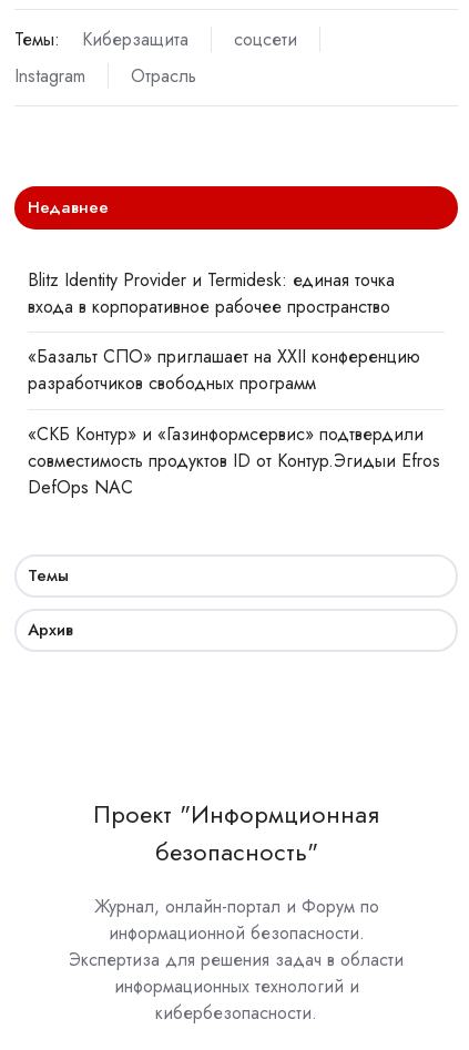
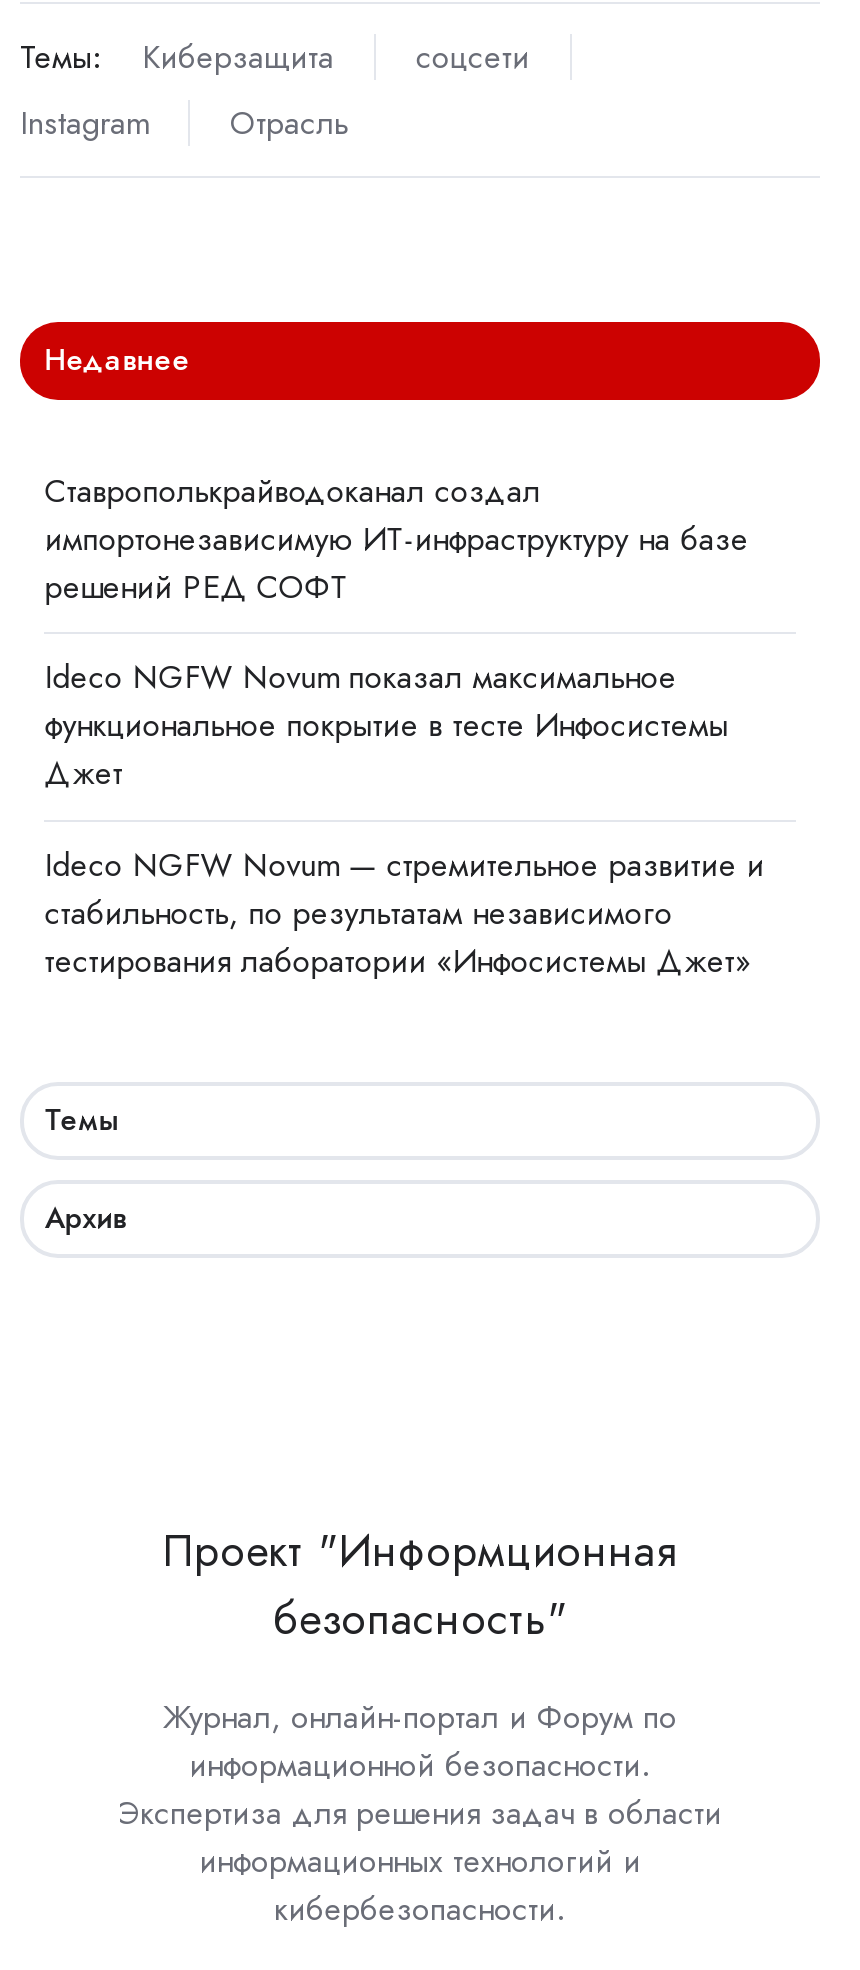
[28,268,395,320] Blitz Identity Provider и Termidesk: единая точка | входа в корпоративное рабочее пространство -> [44,469,748,611] Ставрополькрайводоканал создал | импортонезависимую ИТ-инфраструктуру на базе | решений РЕД СОФТ
[28,344,420,396] «Базальт СПО» приглашает на XXII конференцию | разработчиков свободных программ -> [44,655,728,797] Ideco NGFW Novum показал максимальное | функциональное покрытие в тесте Инфосистемы | Джет
[28,421,440,500] «СКБ Контур» и «Газинформсервис» подтвердили | совместимость продуктов ID от Контур.Эгидыи Efros | DefOps NAC -> [44,841,764,983] Ideco NGFW Novum — стремительное развитие и | стабильность, по результатам независимого | тестирования лаборатории «Инфосистемы Джет»

